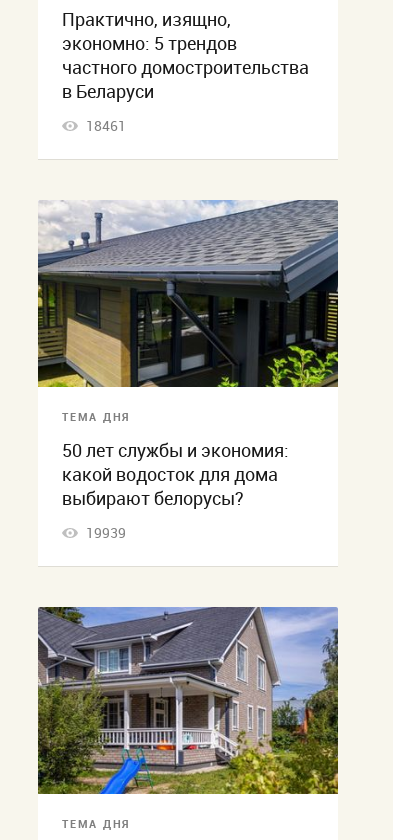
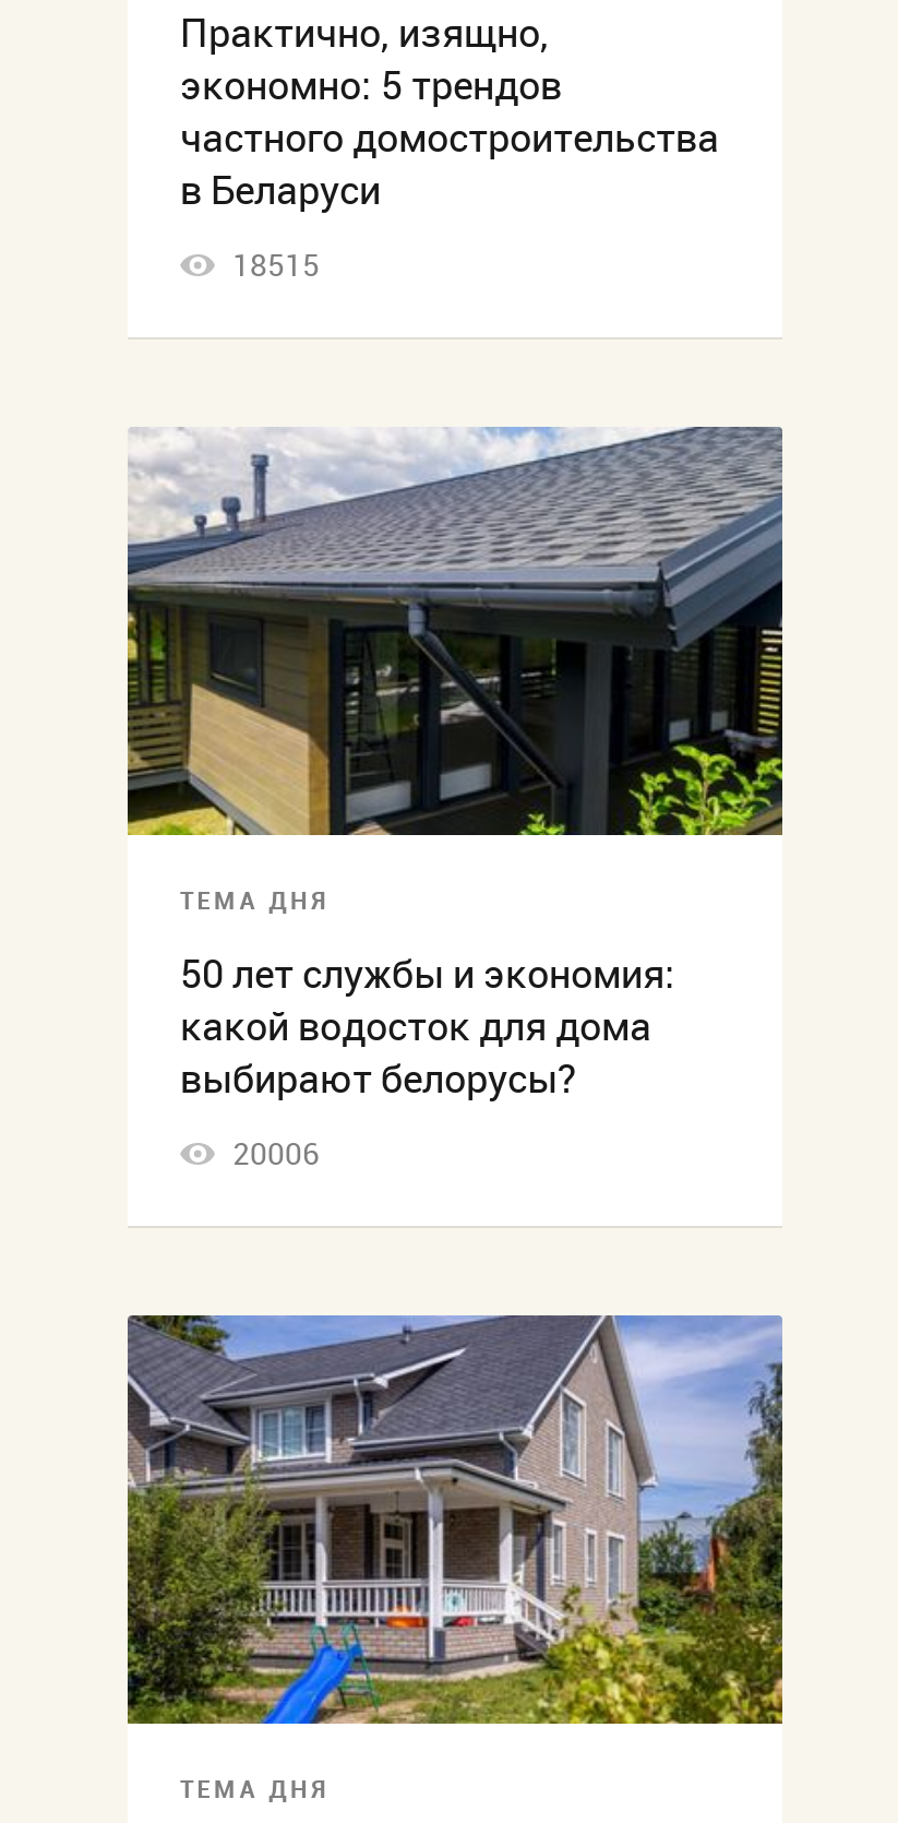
[86,118,126,134] 18461 -> [232,248,320,283] 18515
[86,525,126,541] 19939 -> [232,1136,320,1171] 20006

